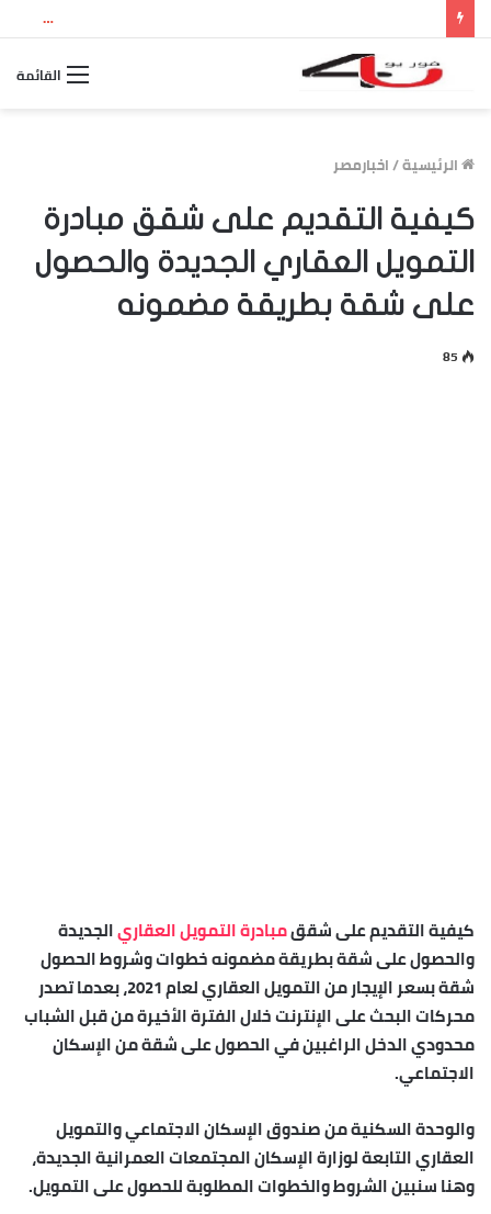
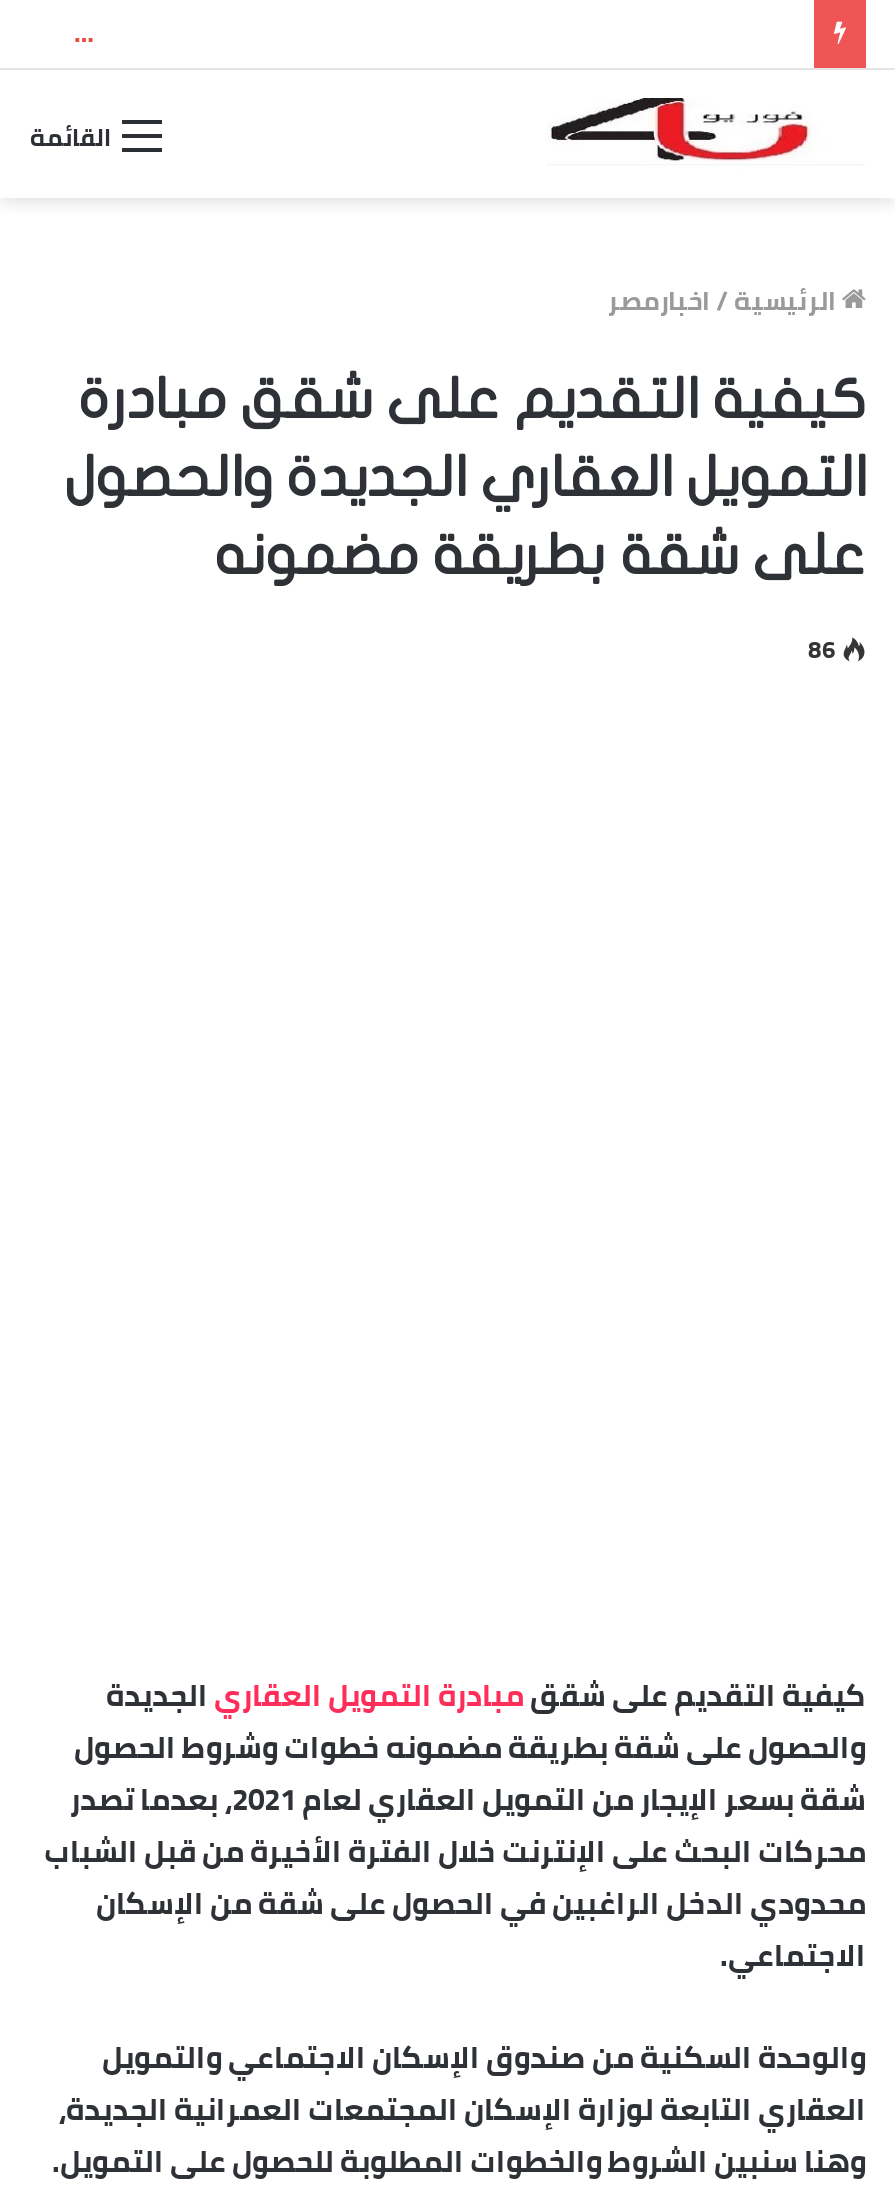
[443,344,458,369] 85 -> [808,627,836,673] 86

